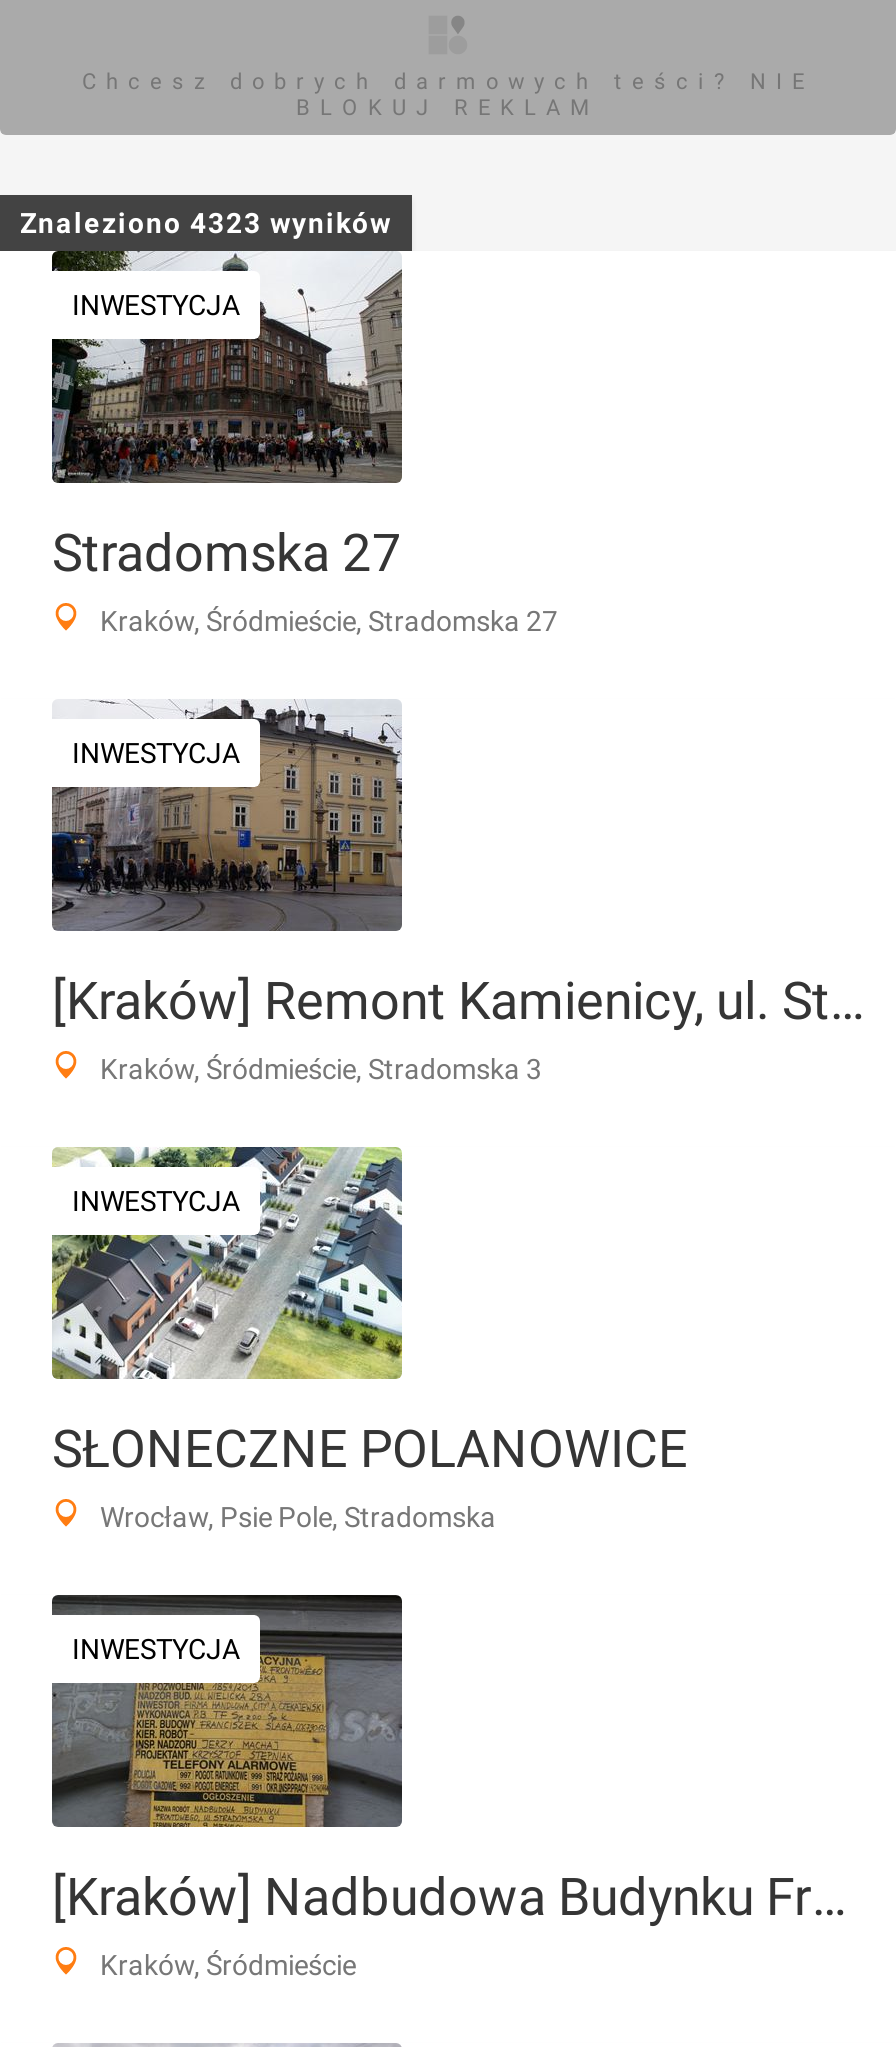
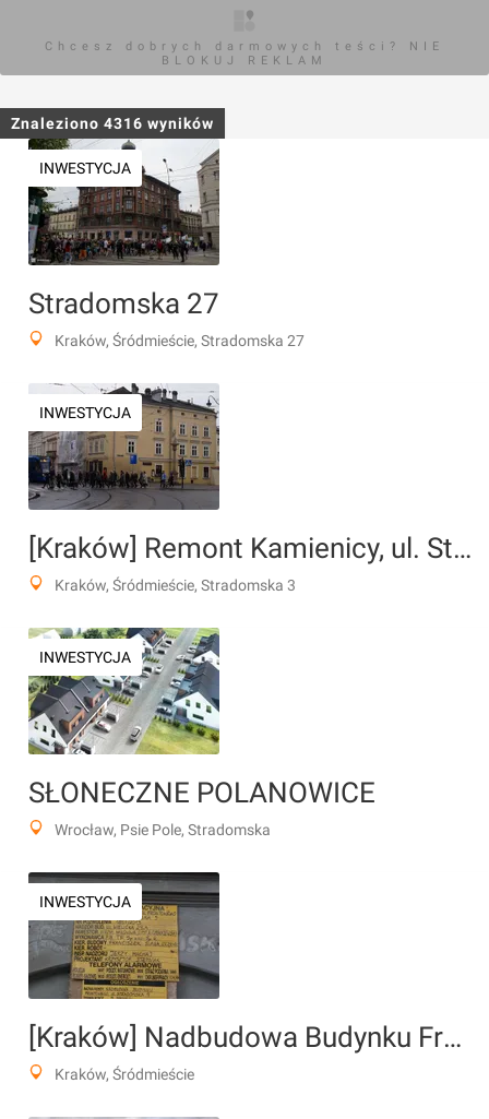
[20,207,392,239] Znaleziono 4323 wyników -> [11,115,214,132] Znaleziono 4316 wyników

